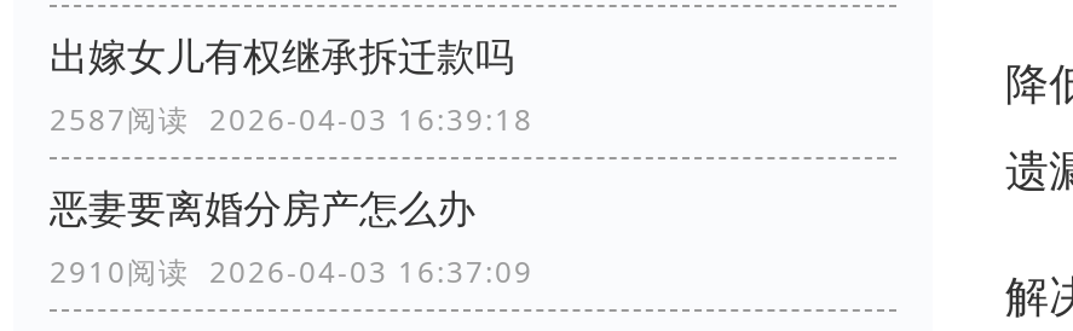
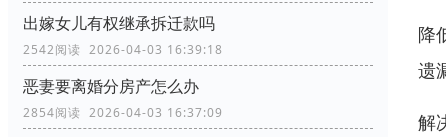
[50,100,533,141] 2587阅读 2026-04-03 16:39:18 -> [23,41,223,58] 2542阅读 2026-04-03 16:39:18
[50,252,533,293] 2910阅读 2026-04-03 16:37:09 -> [23,104,223,121] 2854阅读 2026-04-03 16:37:09

